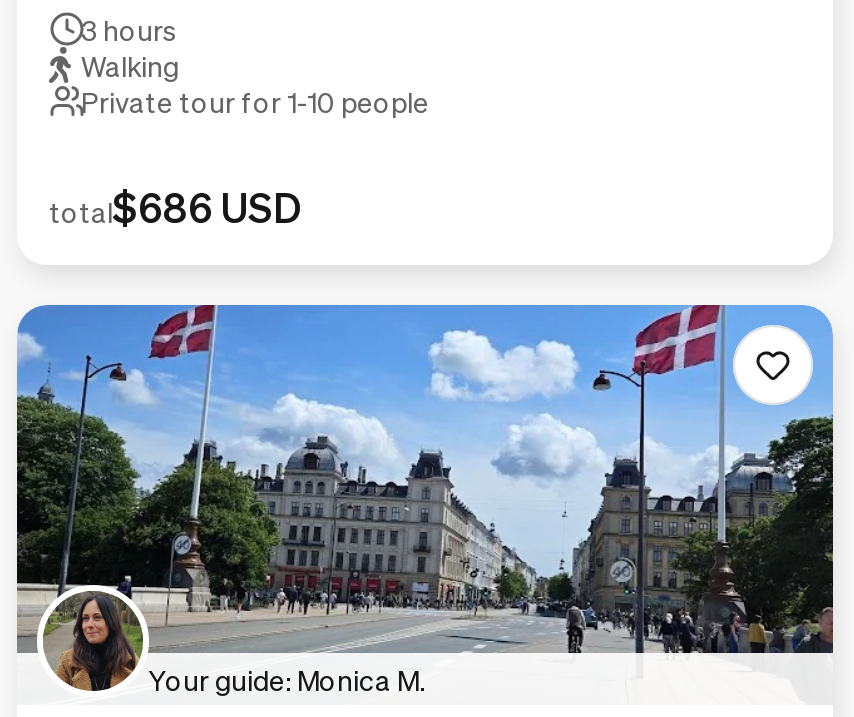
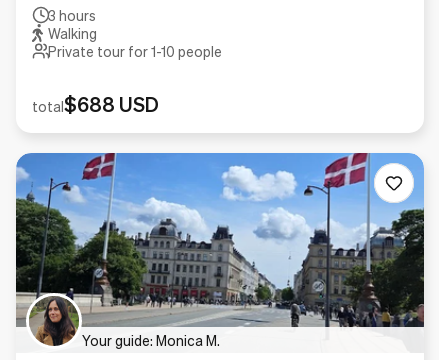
[49,181,301,233] total$686 USD -> [32,91,159,117] total$688 USD

